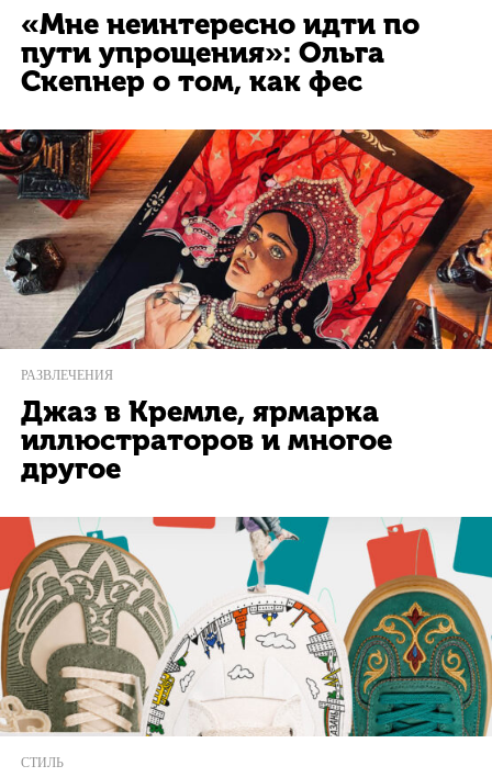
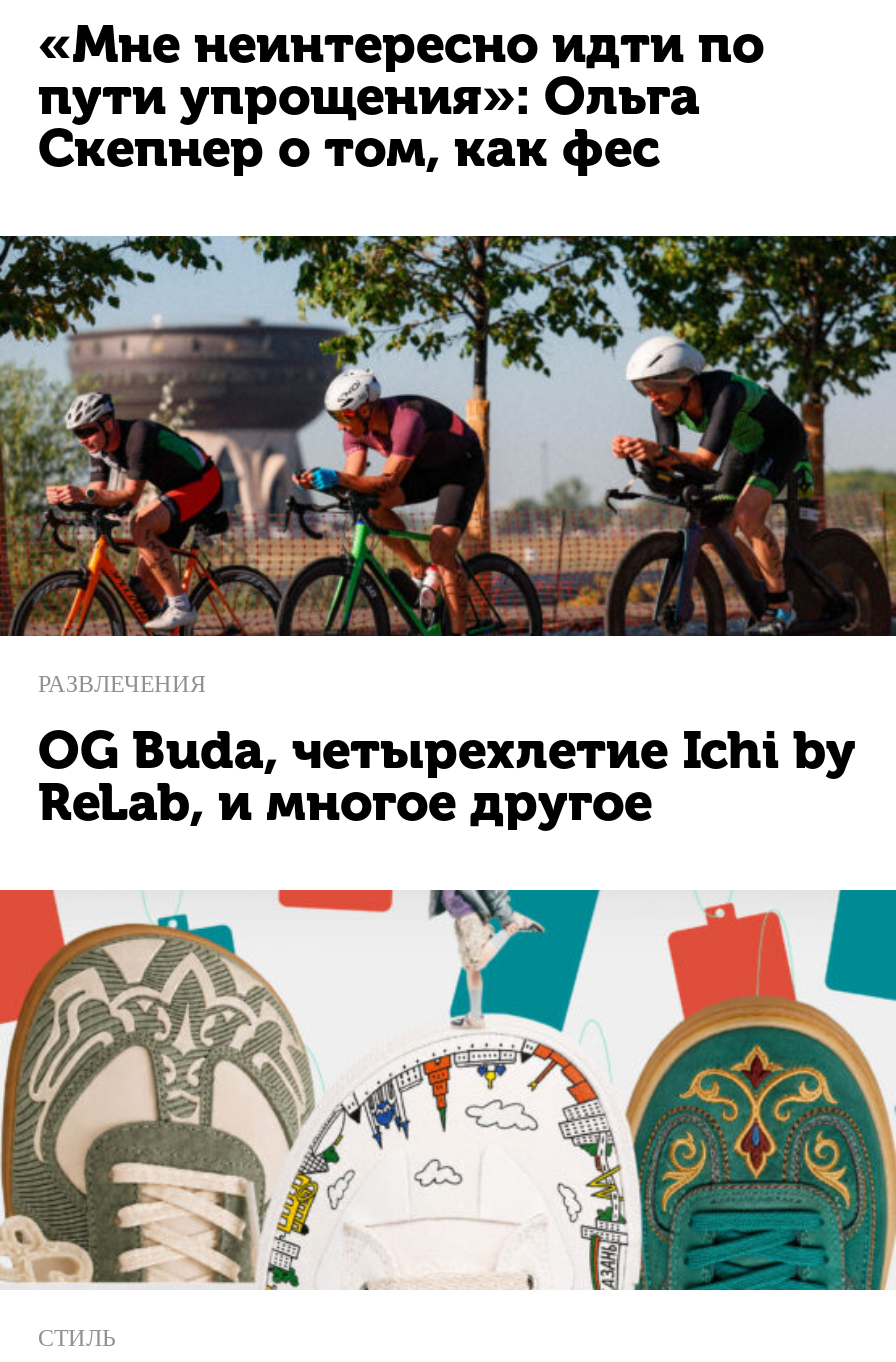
[3,128,489,350] [image] -> [6,234,890,638] [image]
[21,395,392,486] Джаз в Кремле, ярмарка | иллюстраторов и многое | другое -> [38,720,856,834] OG Buda, четырехлетие Ichi by | ReLab, и многое другое

